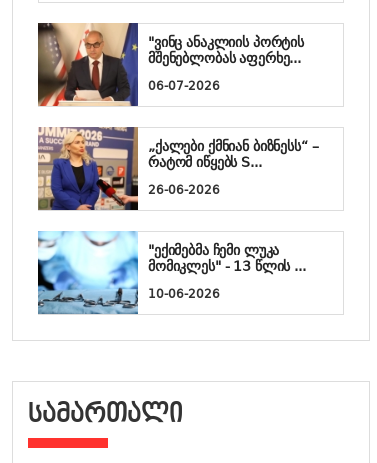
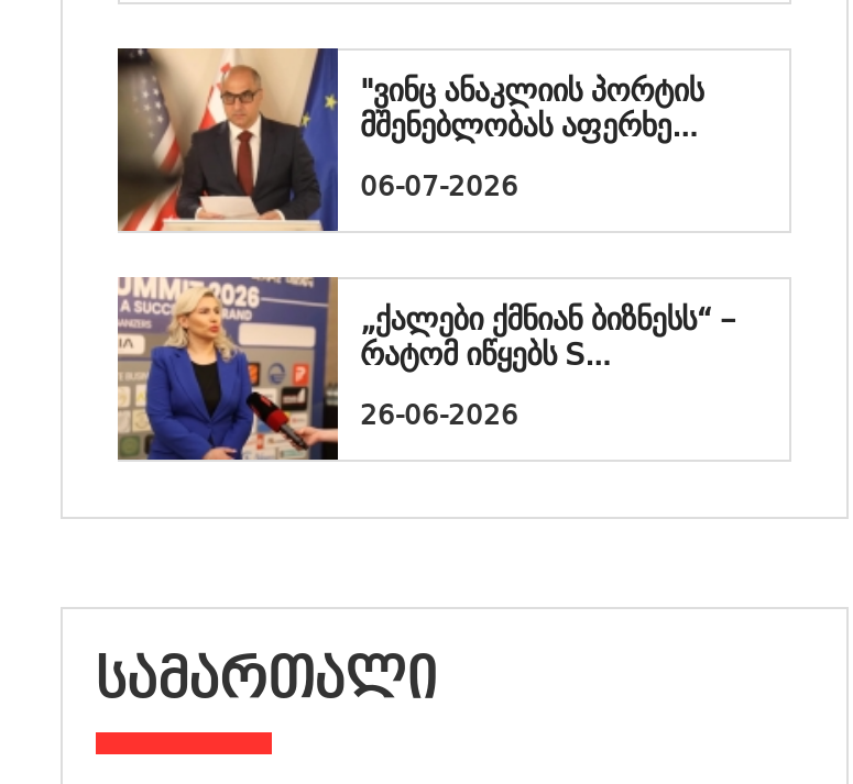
[37,231,306,315] [image] | "ექიმებმა ჩემი ლუკა | მომიკლეს" - 13 წლის ... | 10-06-2026 -> none

